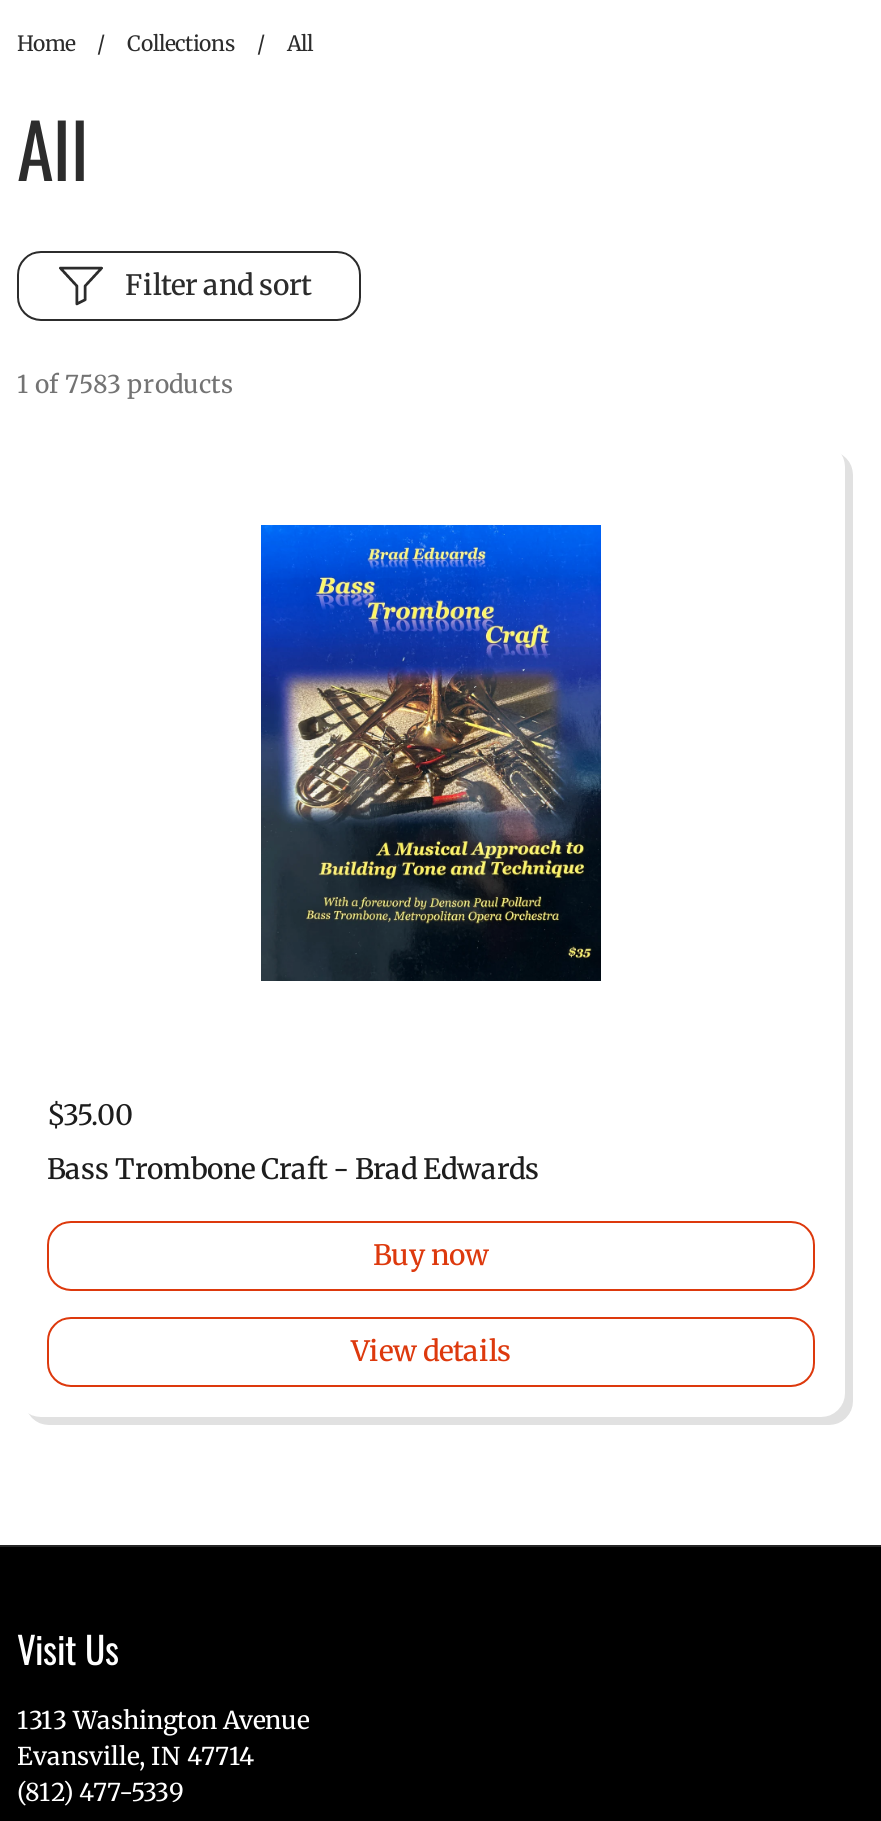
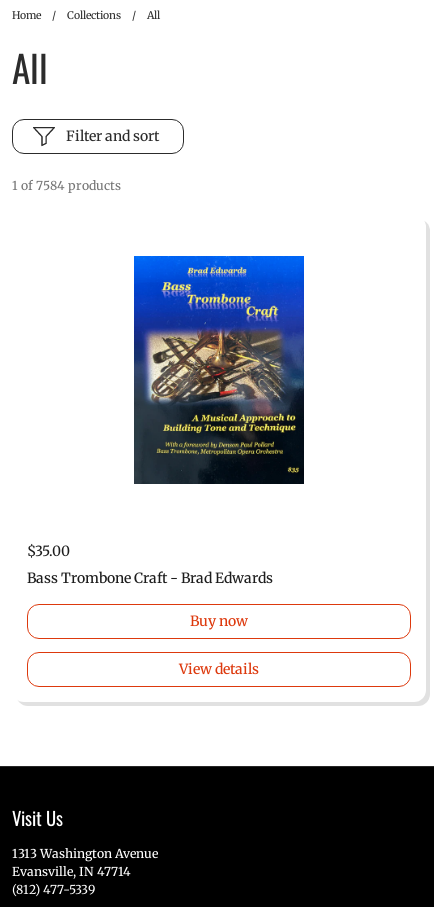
[17,369,233,399] 1 of 7583 products -> [12,178,121,193] 1 of 7584 products

